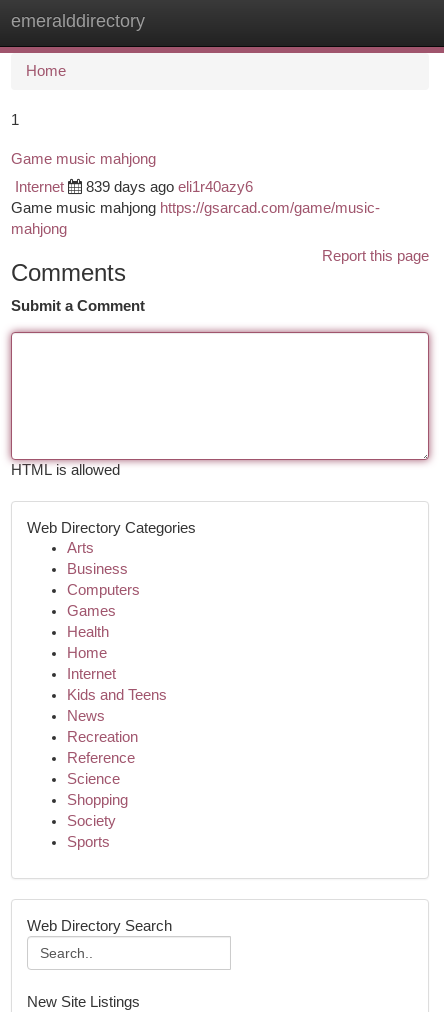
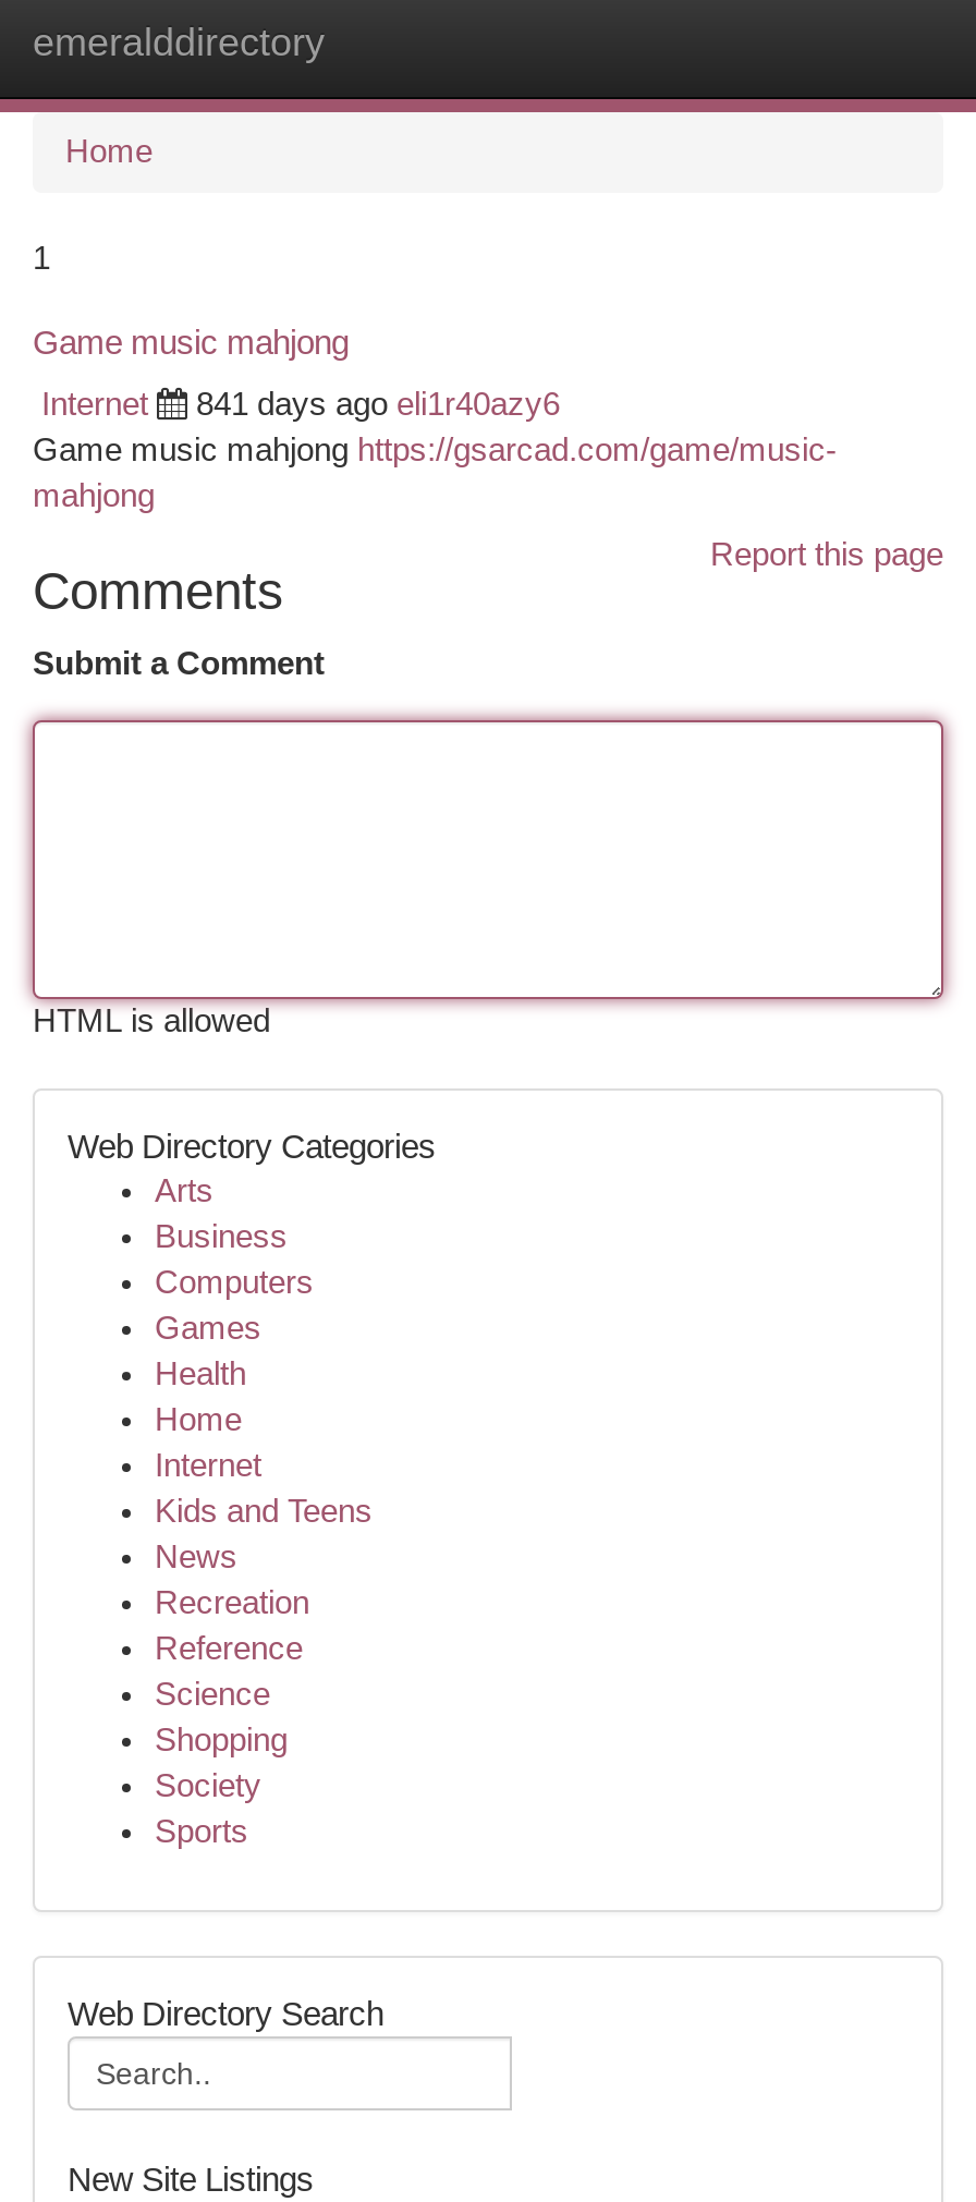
[86,179,253,195] 839 days ago eli1r40azy6 -> [196,387,560,422] 841 days ago eli1r40azy6

